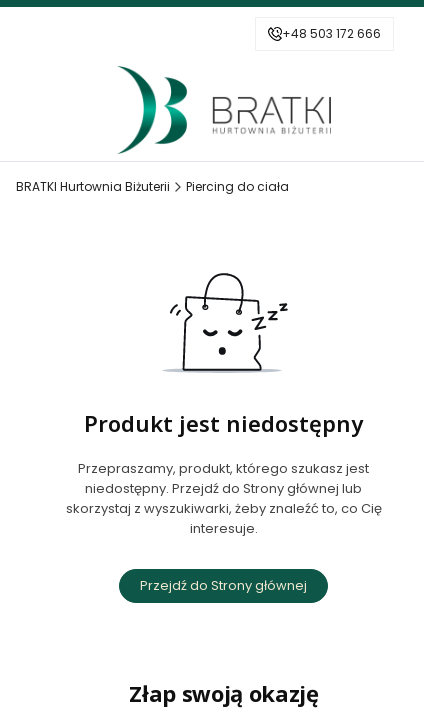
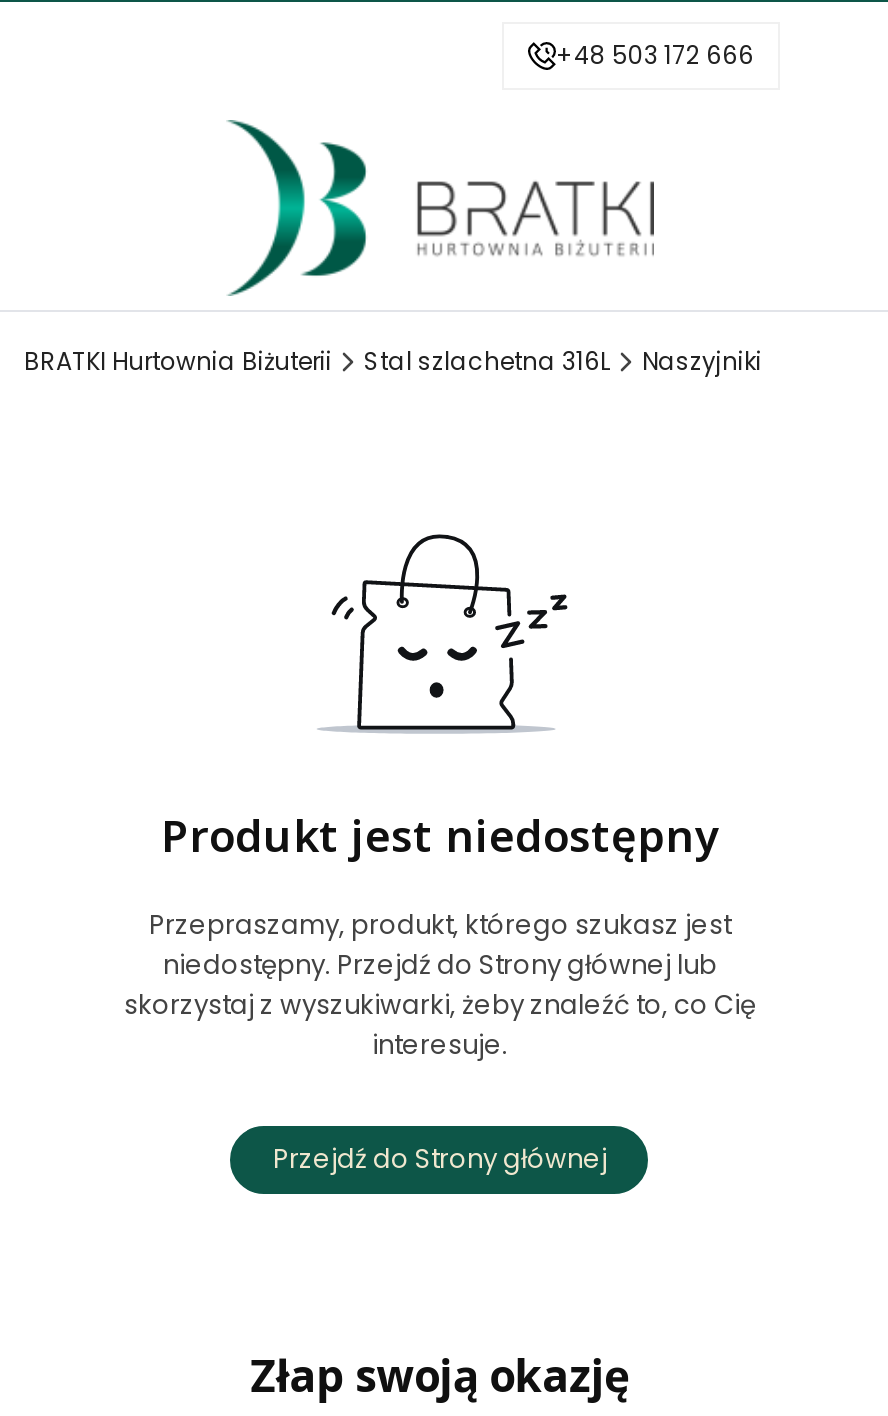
[186,178,289,195] Piercing do ciała -> [364,344,762,378] Stal szlachetna 316L | Naszyjniki

